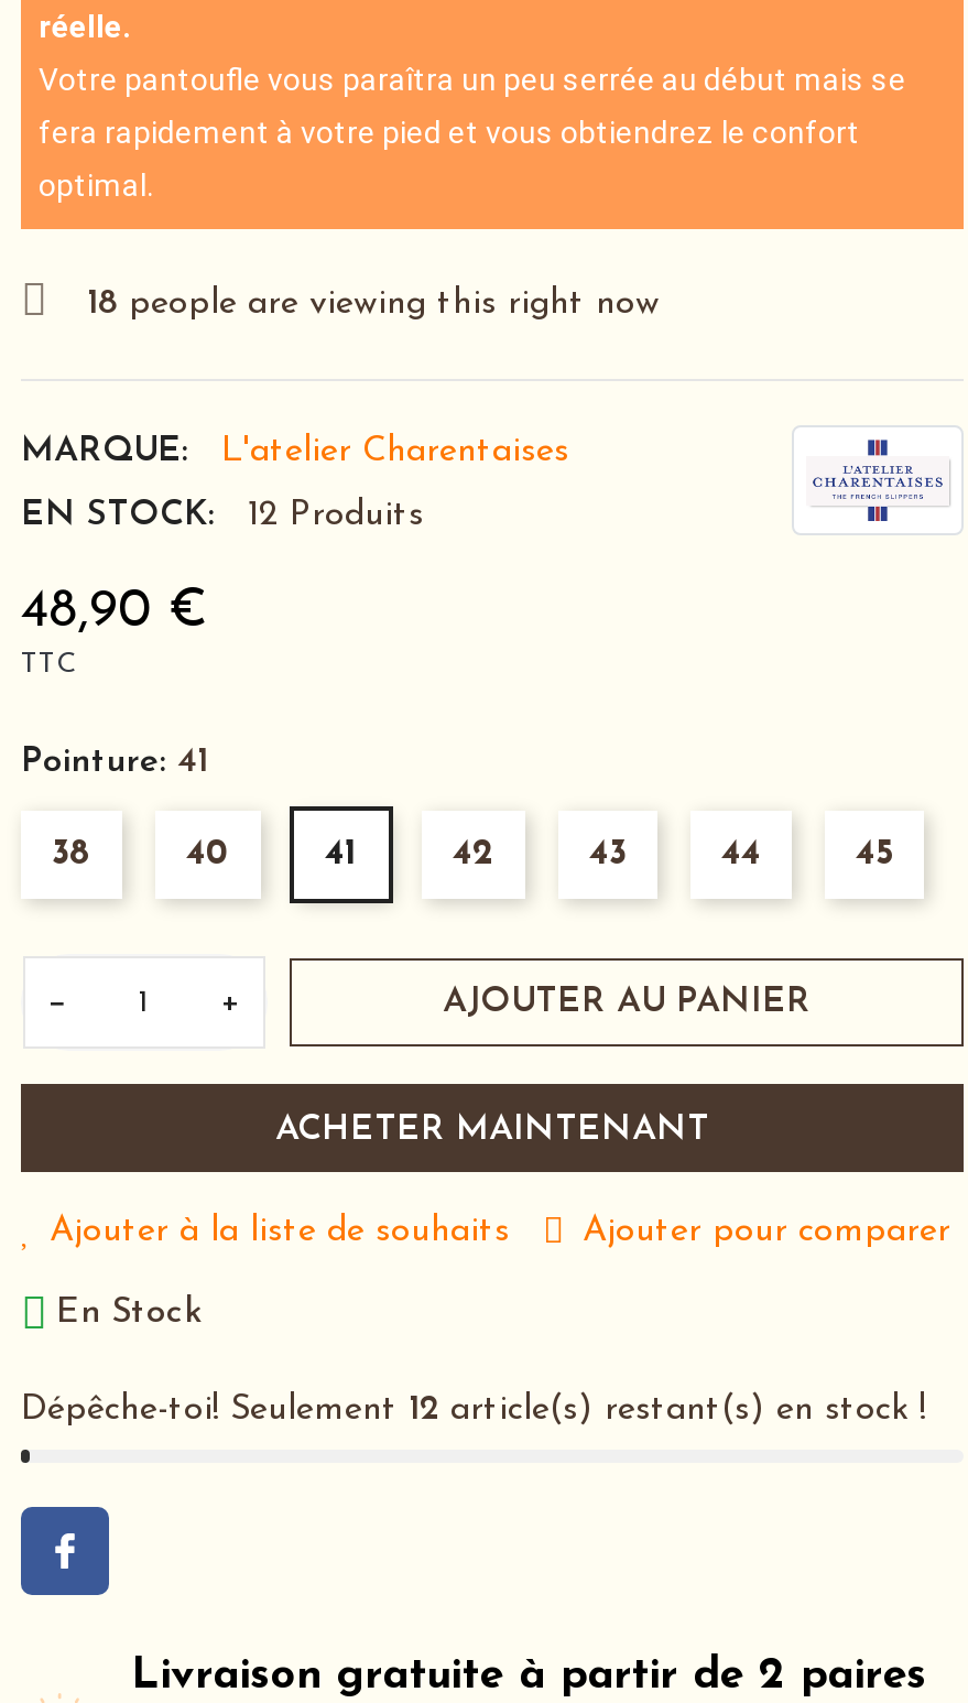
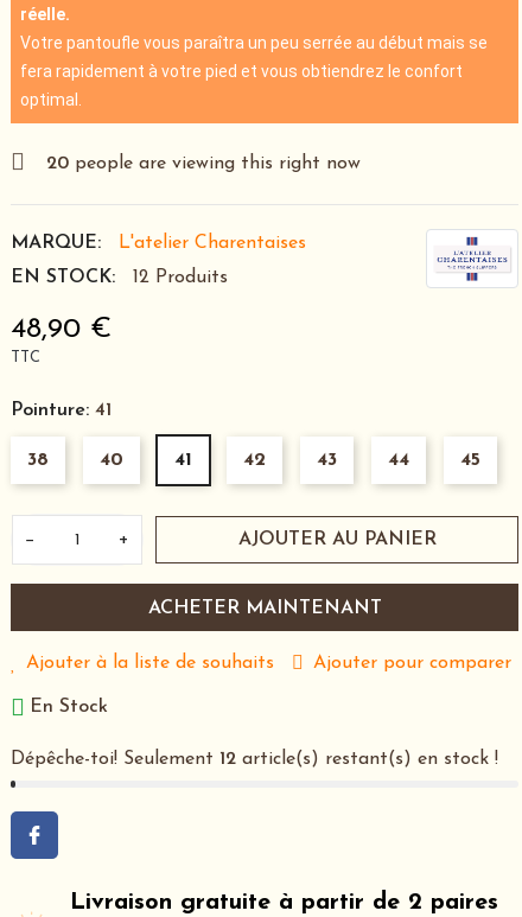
[87,287,660,322] 18 people are viewing this right now -> [46,154,361,173] 20 people are viewing this right now

